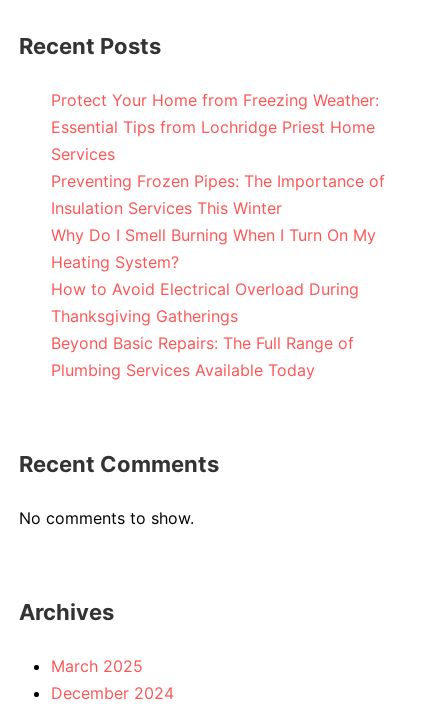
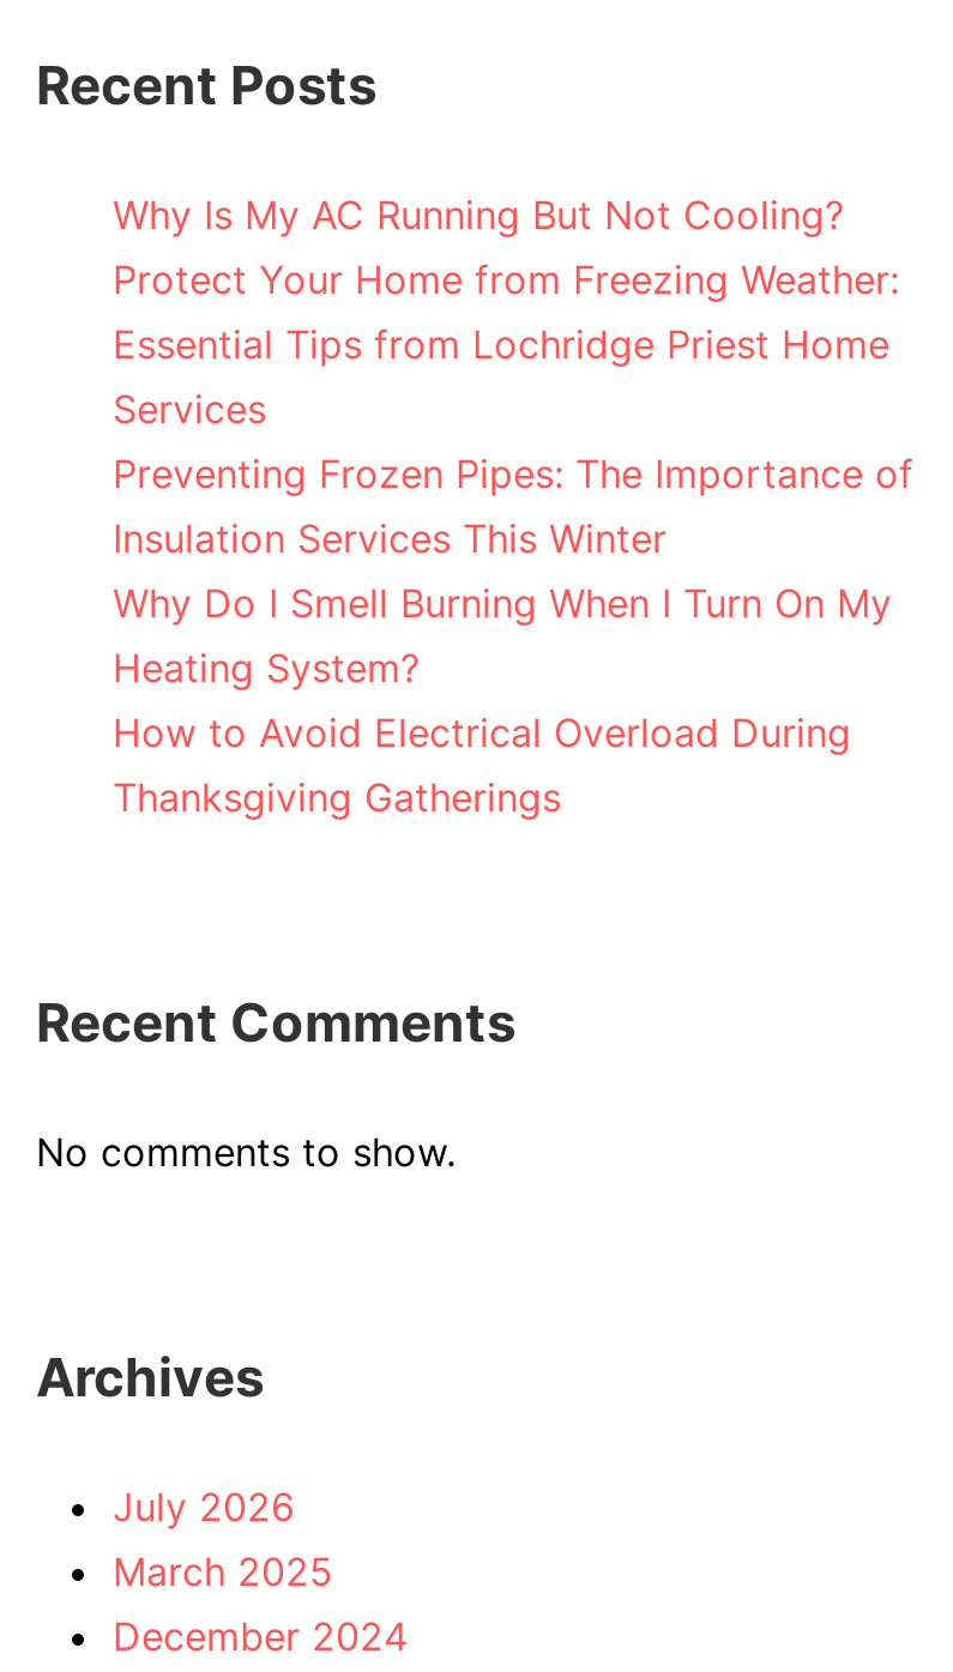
none -> [113,191,844,239] Why Is My AC Running But Not Cooling?
moved [51,90,385,326] -> [113,255,913,821]: Protect Your Home from Freezing Weather: | Essential Tips from Lochridge Priest Home | Services | ... | How to Avoid Electrical Overload During | Thanksgiving Gatherings
[51,333,354,380] Beyond Basic Repairs: The Full Range of | Plumbing Services Available Today -> none
moved [19,451,219,625] -> [36,991,515,1408]: Recent Comments | No comments to show. | Archives
none -> [113,1483,295,1531] July 2026

